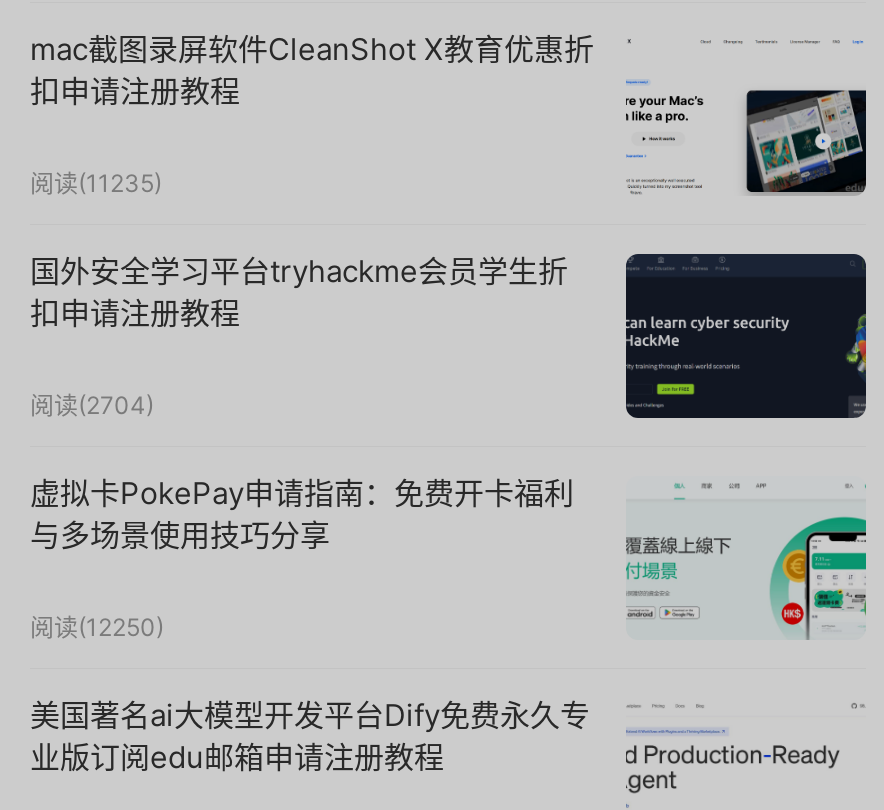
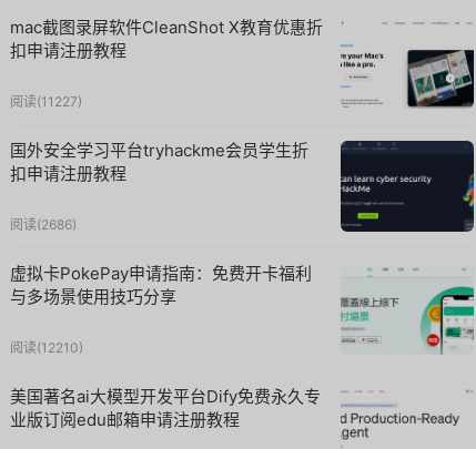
[30,168,162,198] 阅读(11235) -> [10,93,82,110] 阅读(11227)
[30,390,154,420] 阅读(2704) -> [10,216,77,233] 阅读(2686)
[30,612,164,642] 阅读(12250) -> [10,339,83,356] 阅读(12210)

